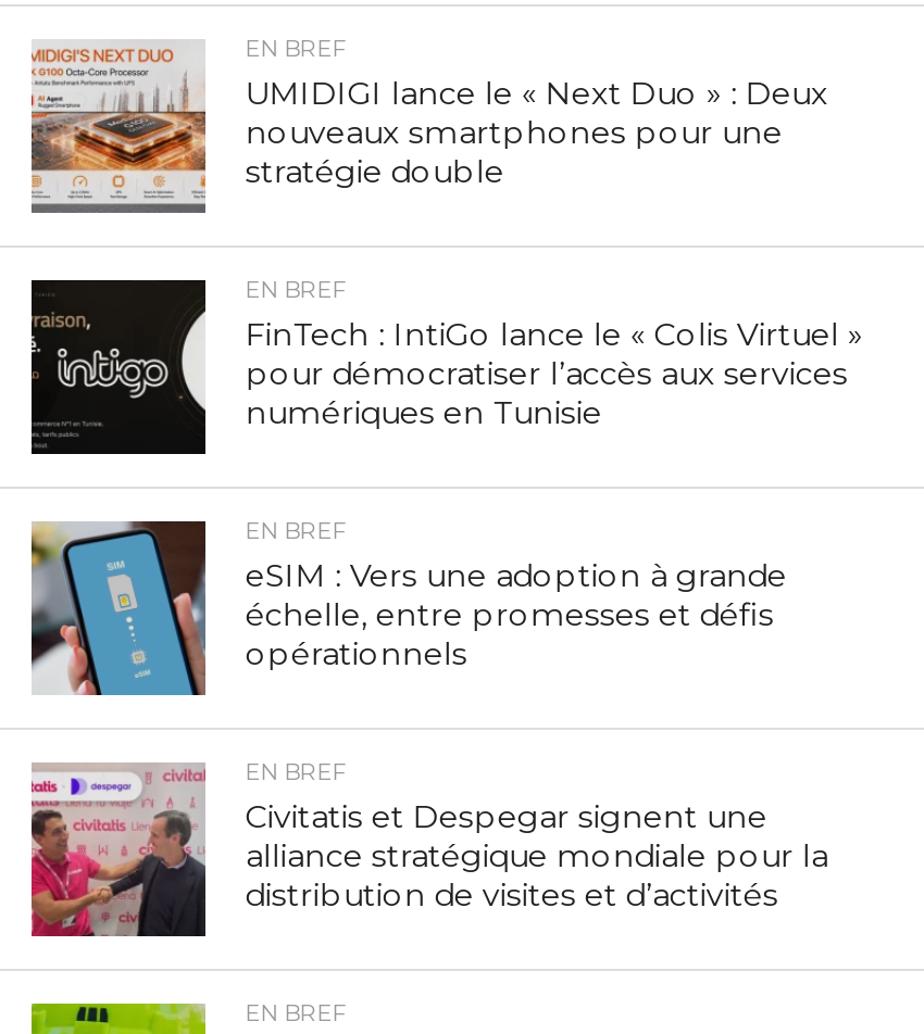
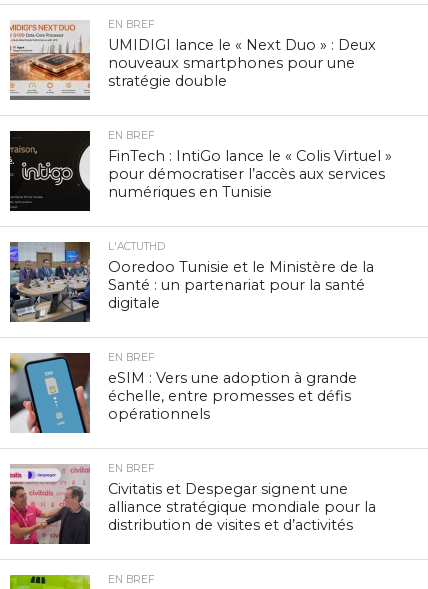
none -> [9,240,374,323] [image] | L'ACTUTHD | Ooredoo Tunisie et le Ministère de la | Santé : un partenariat pour la santé | digitale

